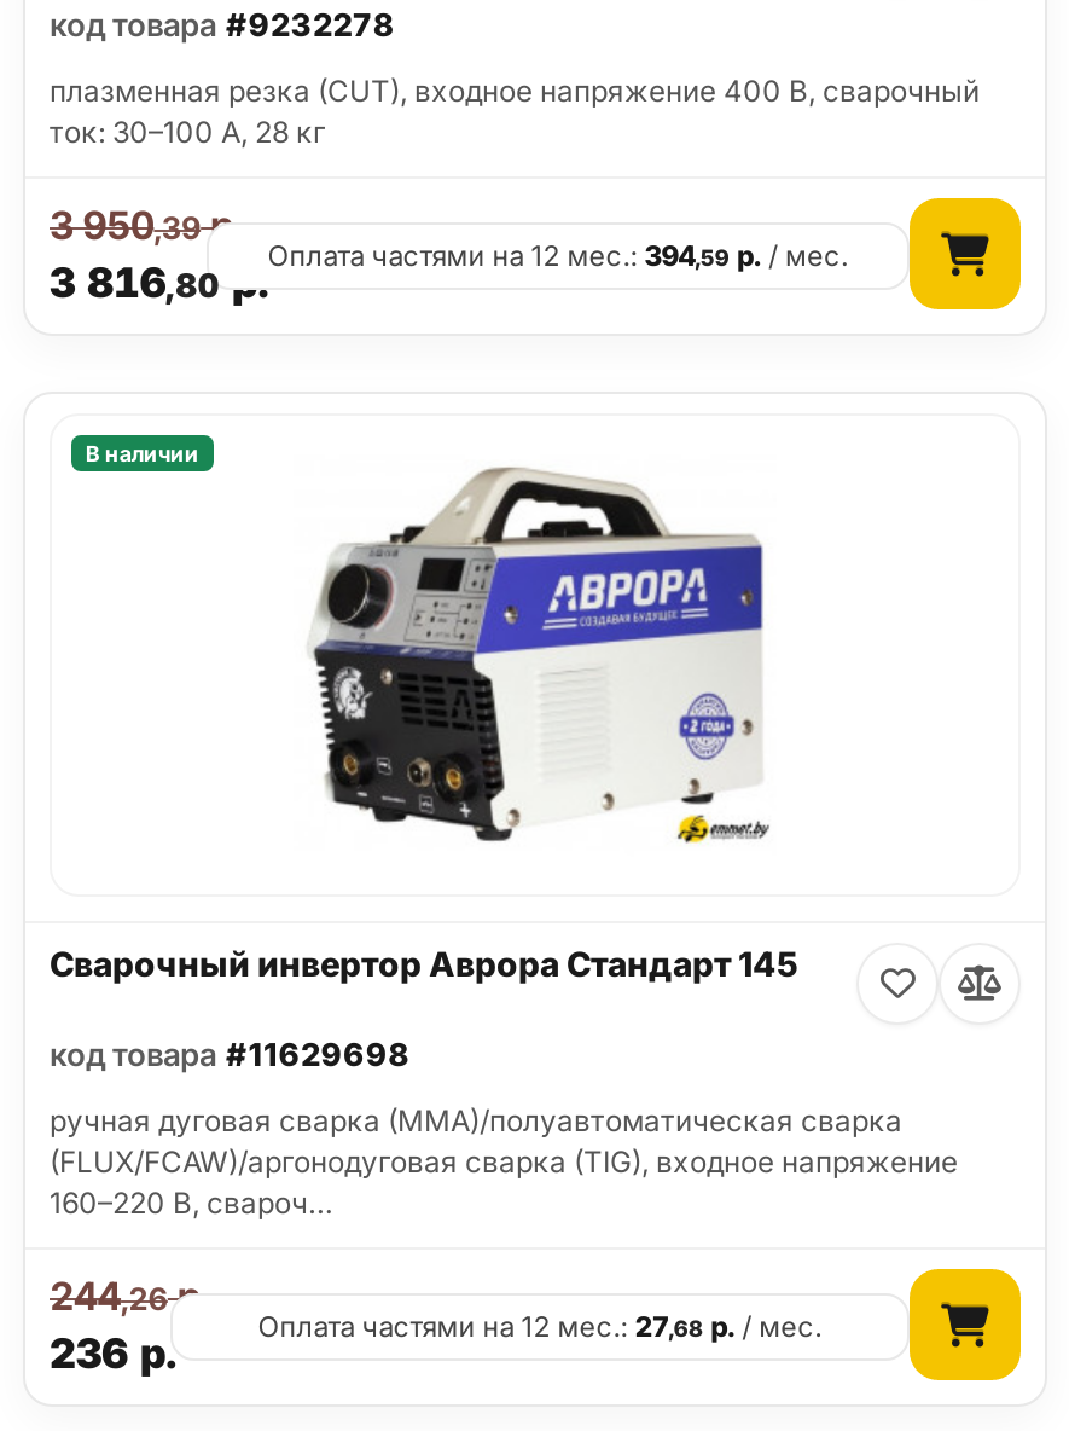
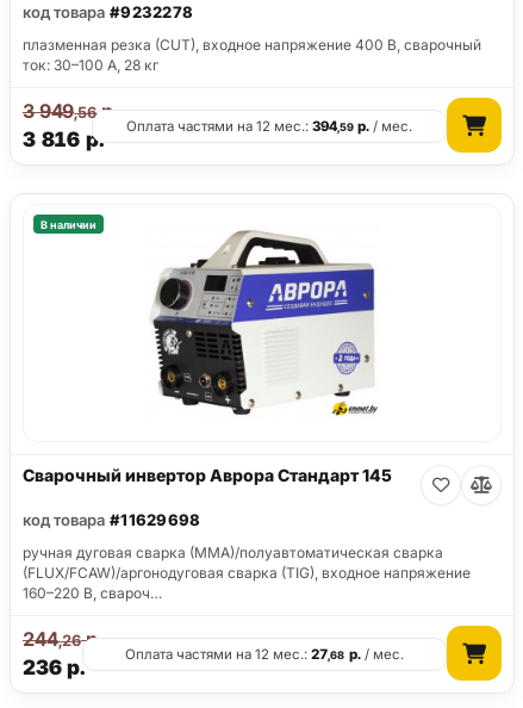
[50,202,243,250] 3 950,39р. -> [23,99,118,123] 3 949,56р.
[50,260,270,308] 3 816,80 р. -> [23,128,104,152] 3 816 р.

